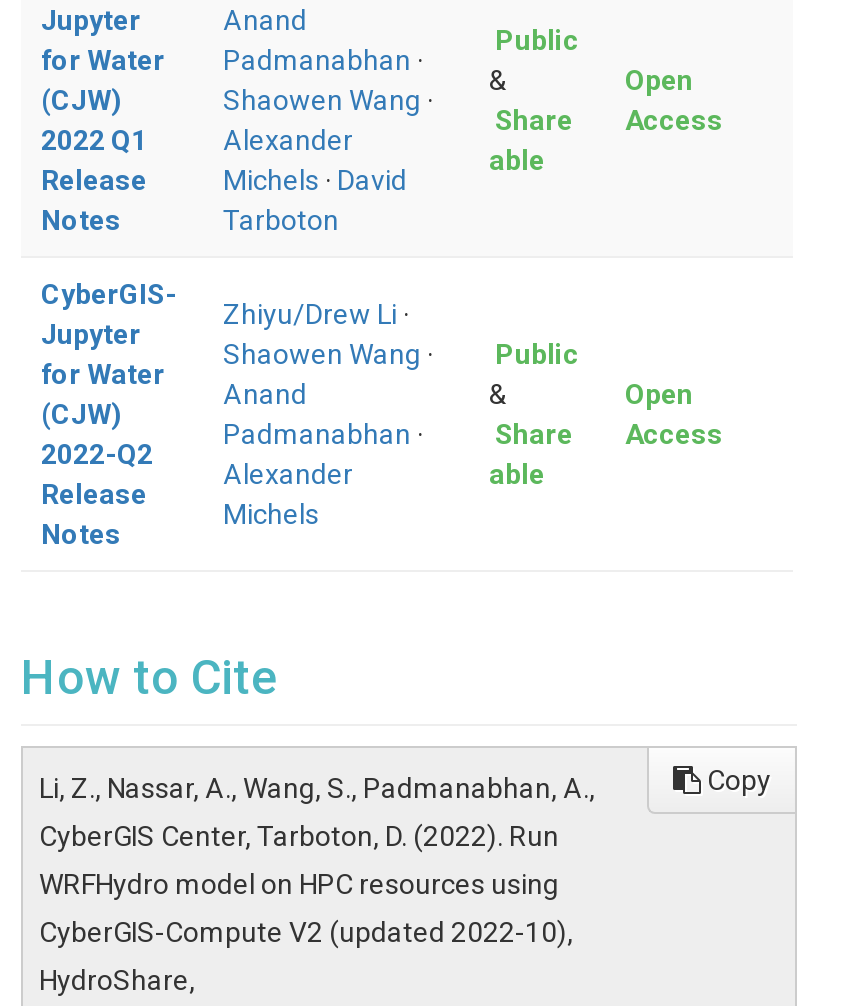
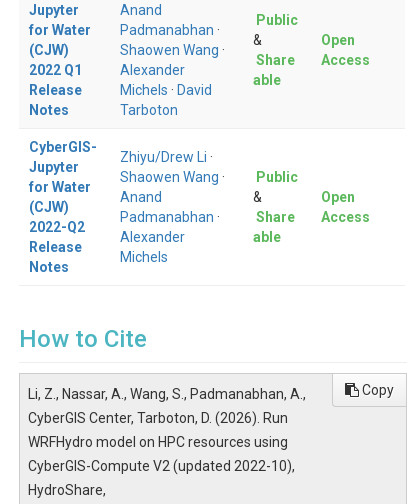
[39,820,559,852] CyberGIS Center, Tarboton, D. (2022). Run -> [28,410,288,426] CyberGIS Center, Tarboton, D. (2026). Run

